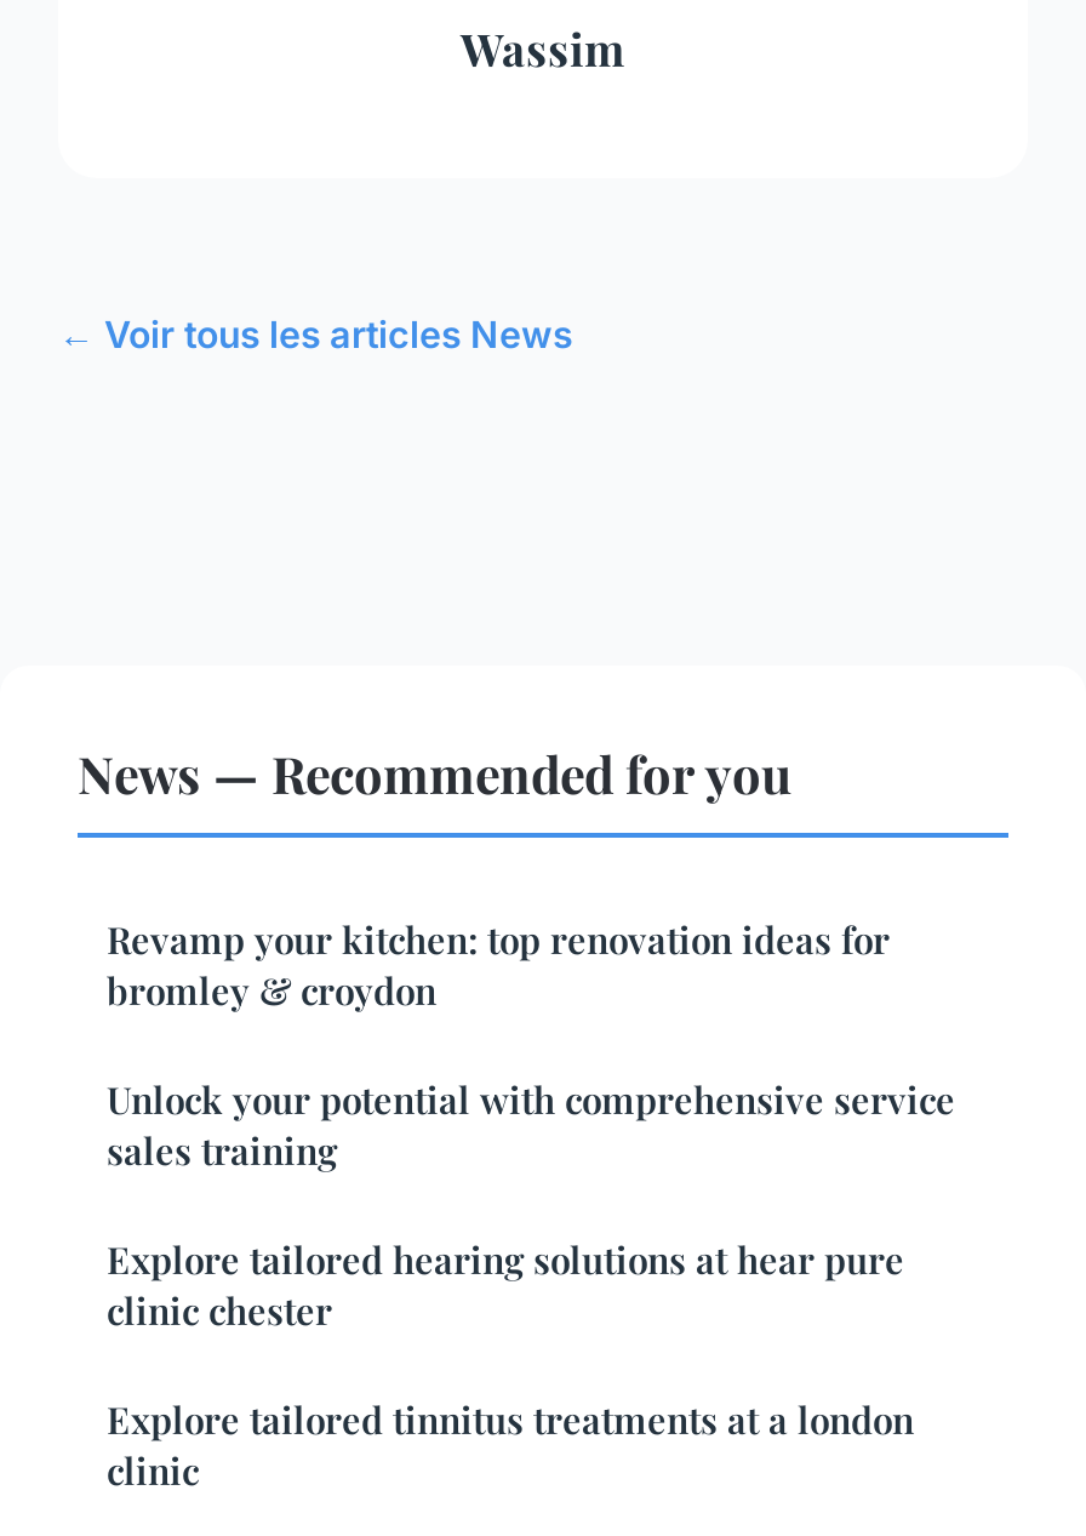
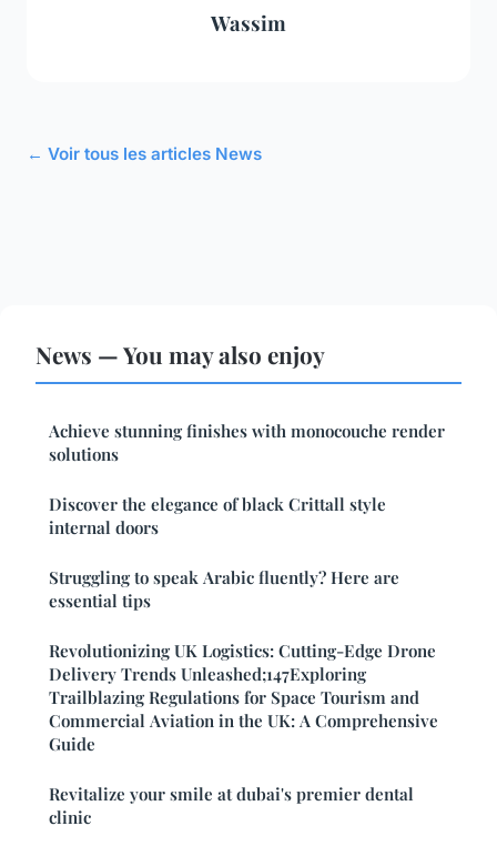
[78,739,955,1445] News — Recommended for you | Revamp your kitchen: top renovation ideas for | bromley & croydon | Unlock your potential with comprehensive service | sales training | Explore tailored hearing solutions at hear pure | clinic chester | Explore tailored tinnitus treatments at a london -> [35,339,445,805] News — You may also enjoy | Achieve stunning finishes with monocouche render | solutions | Discover the elegance of black Crittall style | internal doors | Struggling to speak Arabic fluently? Here are | essential tips | Revolutionizing UK Logistics: Cutting-Edge Drone | Delivery Trends Unleashed;147Exploring | Trailblazing Regulations for Space Tourism and | Commercial Aviation in the UK: A Comprehensive | Guide | Revitalize your smile at dubai's premier dental

